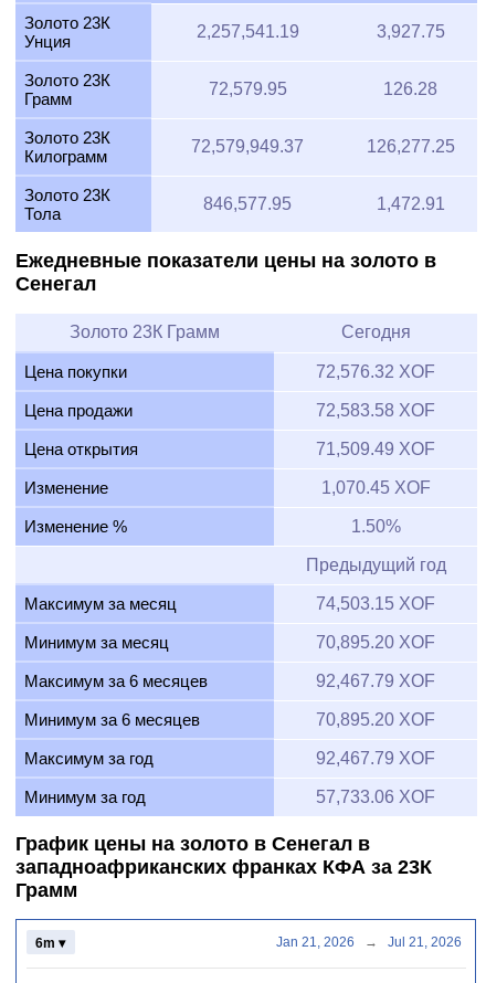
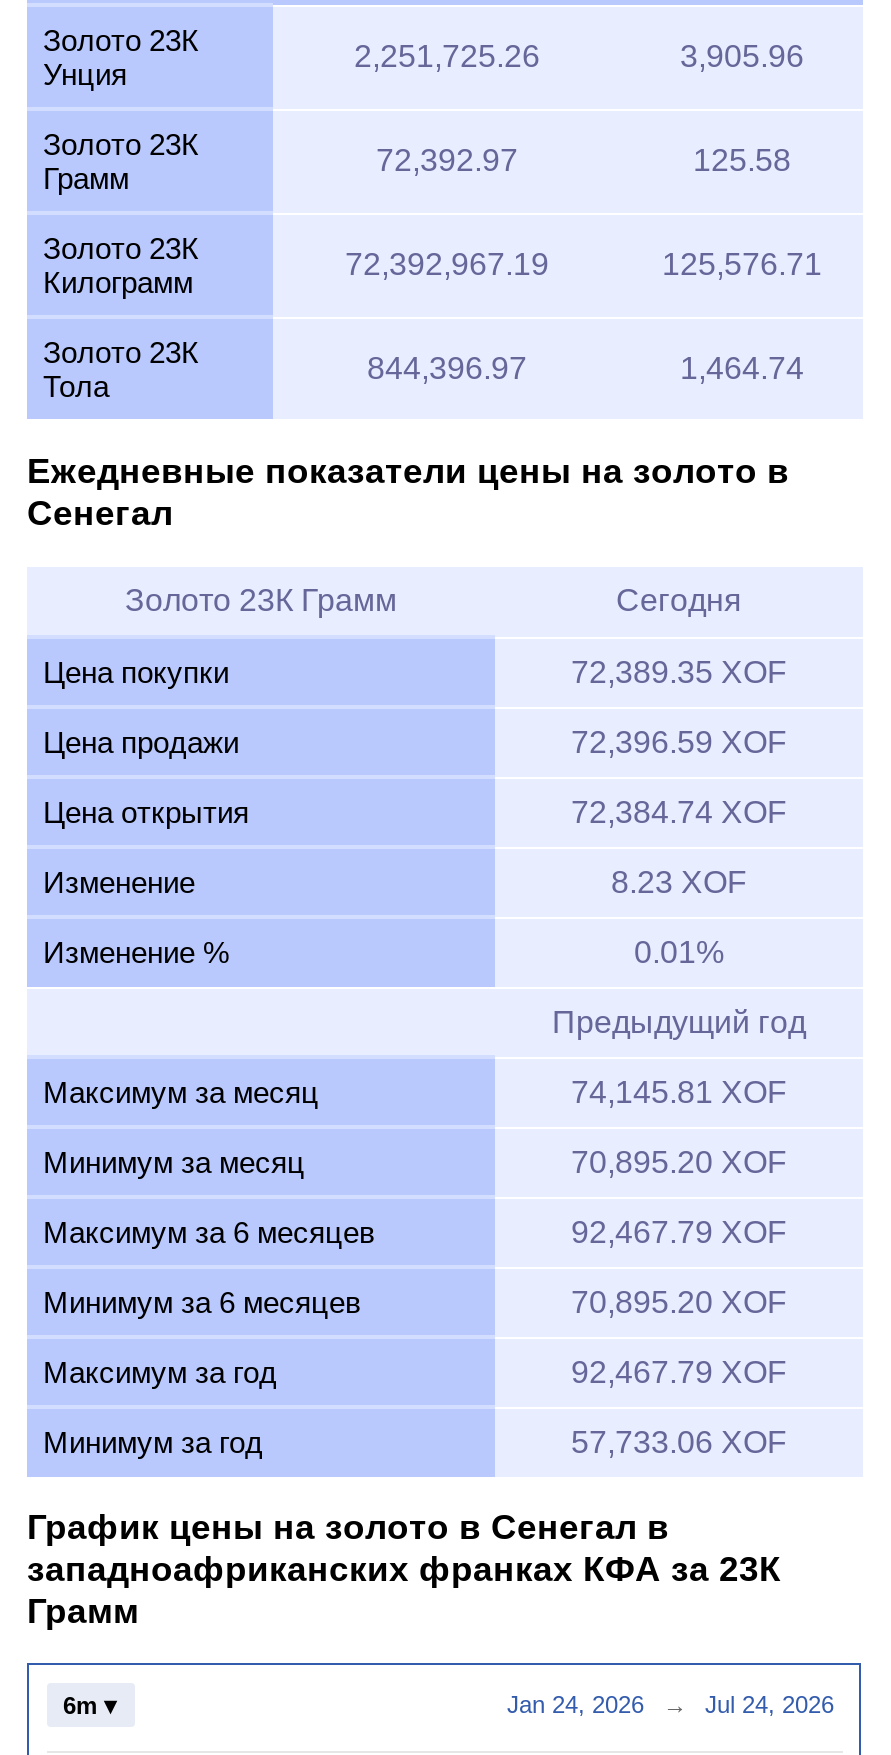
[196,23,299,41] 2,257,541.19 -> [354,40,540,74] 2,251,725.26
[376,23,445,41] 3,927.75 -> [680,40,804,74] 3,905.96
[208,80,287,99] 72,579.95 -> [376,144,518,178] 72,392.97
[383,80,437,99] 126.28 -> [693,144,791,178] 125.58
[191,138,304,156] 72,579,949.37 -> [345,248,549,282] 72,392,967.19
[366,138,455,156] 126,277.25 -> [662,248,822,282] 125,576.71
[203,195,292,214] 846,577.95 -> [367,352,527,386] 844,396.97
[376,195,445,214] 1,472.91 -> [680,352,804,386] 1,464.74
[316,362,435,381] 72,576.32 XOF -> [571,654,787,688] 72,389.35 XOF
[316,401,435,419] 72,583.58 XOF -> [571,724,787,758] 72,396.59 XOF
[316,439,435,458] 71,509.49 XOF -> [571,794,787,828] 72,384.74 XOF
[321,478,430,497] 1,070.45 XOF -> [611,864,747,898] 8.23 XOF
[351,517,400,535] 1.50% -> [634,934,724,968] 0.01%
[316,594,435,613] 74,503.15 XOF -> [571,1074,787,1108] 74,145.81 XOF
[276,934,355,950] Jan 21, 2026 -> [507,1691,644,1718] Jan 24, 2026
[388,934,462,950] Jul 21, 2026 -> [705,1691,834,1718] Jul 24, 2026

